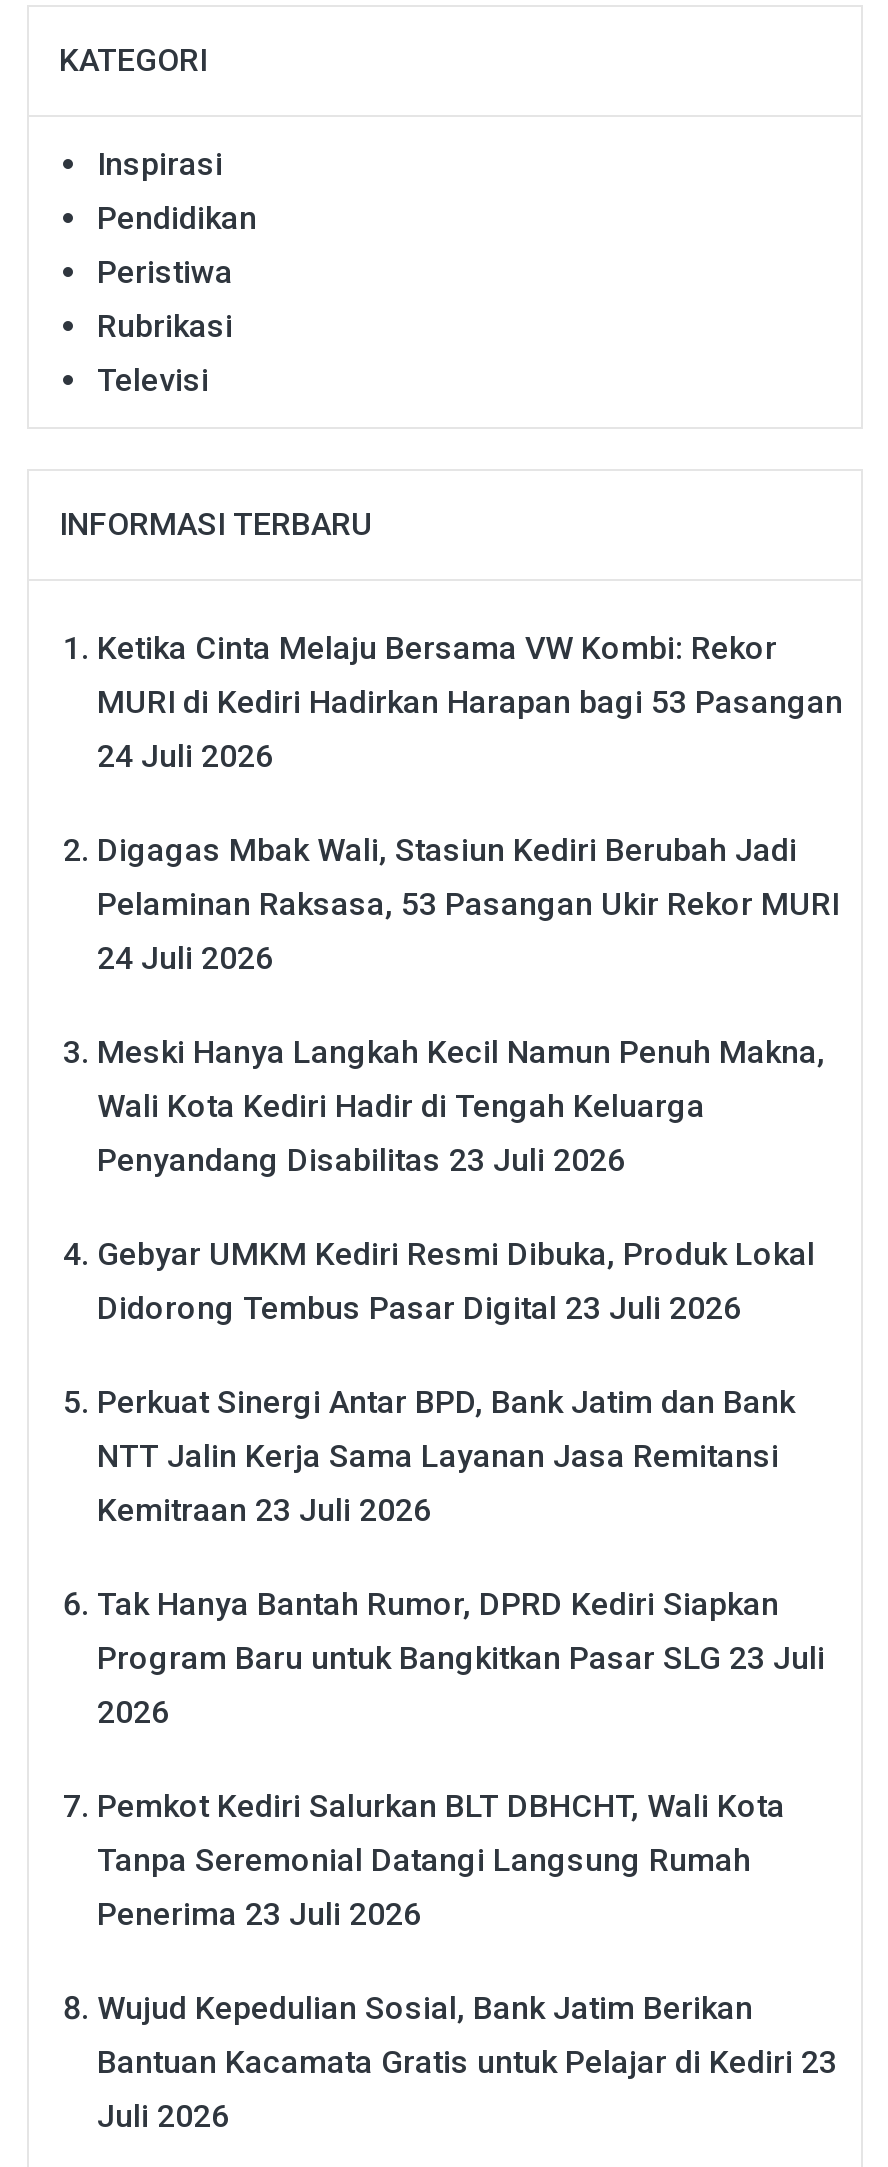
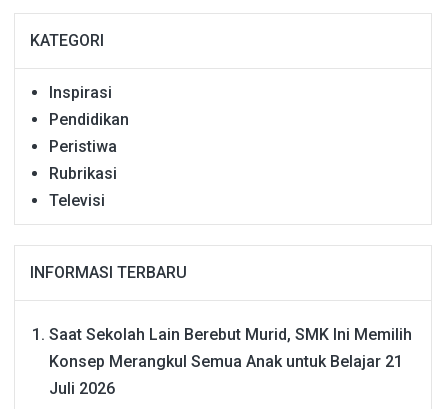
[97,630,843,2082] Ketika Cinta Melaju Bersama VW Kombi: Rekor | MURI di Kediri Hadirkan Harapan bagi 53 Pasangan | 24 Juli 2026 | Digagas Mbak Wali, Stasiun Kediri Berubah Jadi | Pelaminan Raksasa, 53 Pasangan Ukir Rekor MURI | 24 Juli 2026 | Meski Hanya Langkah Kecil Namun Penuh Makna, | Wali Kota Kediri Hadir di Tengah Keluarga | Penyandang Disabilitas 23 Juli 2026 | Gebyar UMKM Kediri Resmi Dibuka, Produk Lokal | Didorong Tembus Pasar Digital 23 Juli 2026 | Perkuat Sinergi Antar BPD, Bank Jatim dan Bank | NTT Jalin Kerja Sama Layanan Jasa Remitansi | Kemitraan 23 Juli 2026 | Tak Hanya Bantah Rumor, DPRD Kediri Siapkan | Program Baru untuk Bangkitkan Pasar SLG 23 Juli | 2026 | Pemkot Kediri Salurkan BLT DBHCHT, Wali Kota | Tanpa Seremonial Datangi Langsung Rumah | Penerima 23 Juli 2026 | Wujud Kepedulian Sosial, Bank Jatim Berikan | Bantuan Kacamata Gratis untuk Pelajar di Kediri 23 -> [49,325,412,371] Saat Sekolah Lain Berebut Murid, SMK Ini Memilih | Konsep Merangkul Semua Anak untuk Belajar 21

